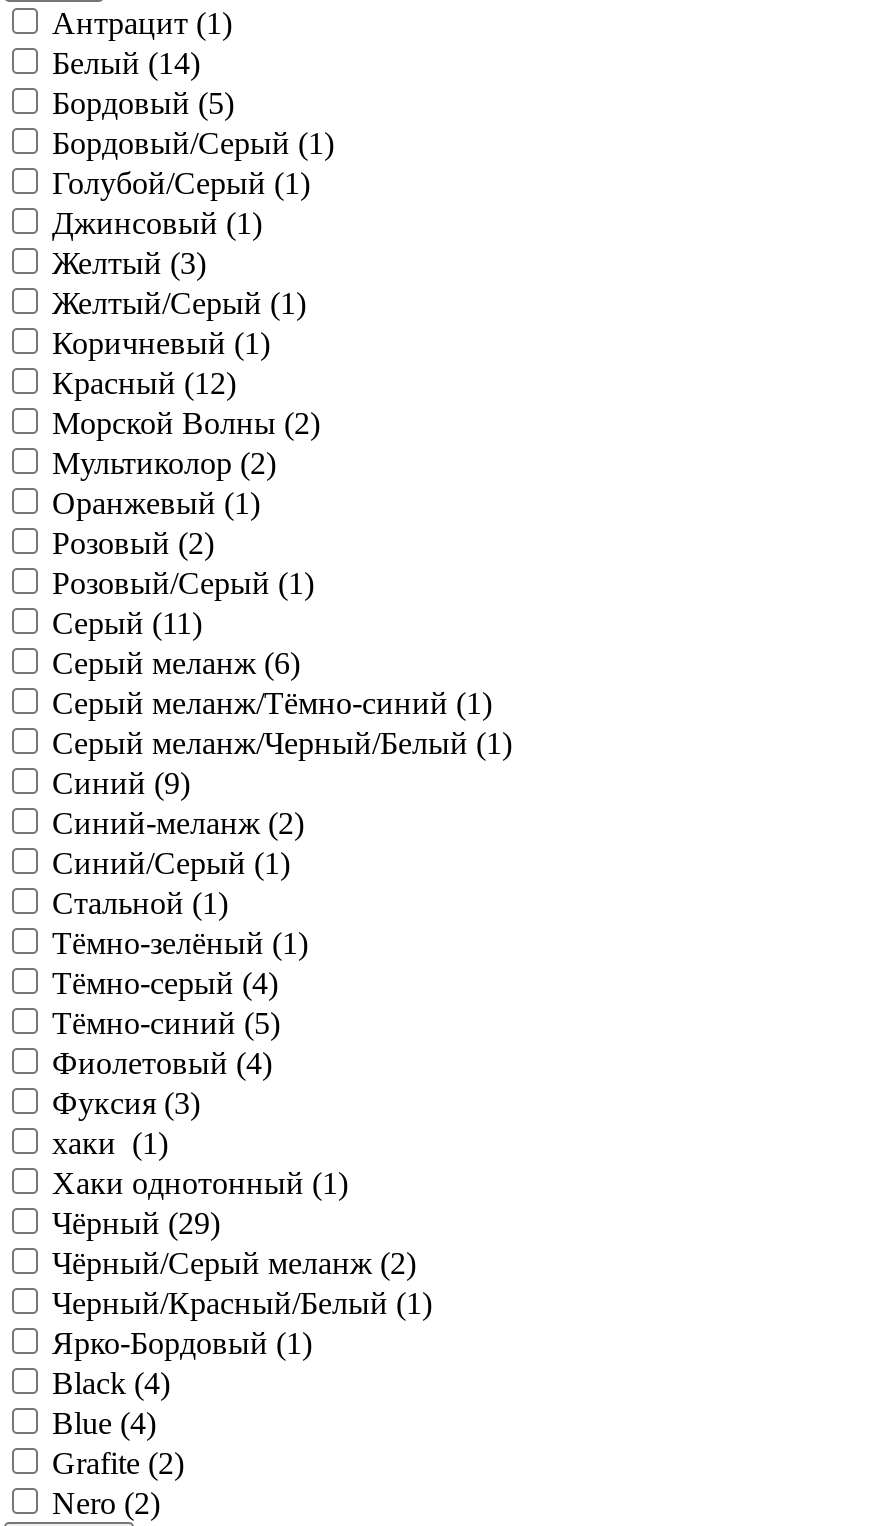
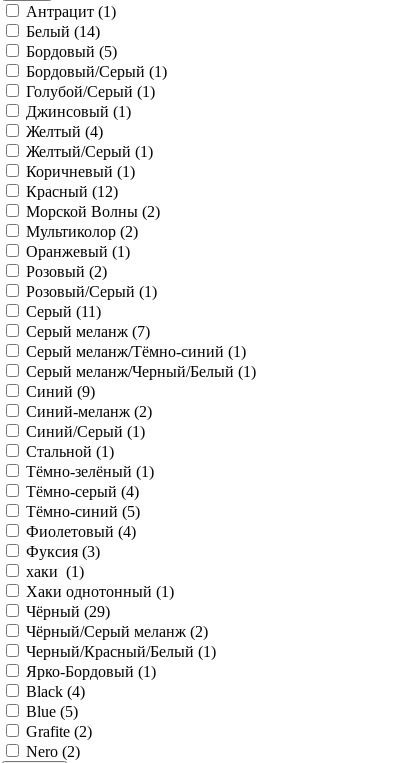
[52,246,206,280] Желтый (3) -> [26,123,103,140] Желтый (4)
[52,646,300,680] Серый меланж (6) -> [26,323,150,340] Серый меланж (7)
[52,1406,156,1440] Blue (4) -> [26,703,78,720] Blue (5)

